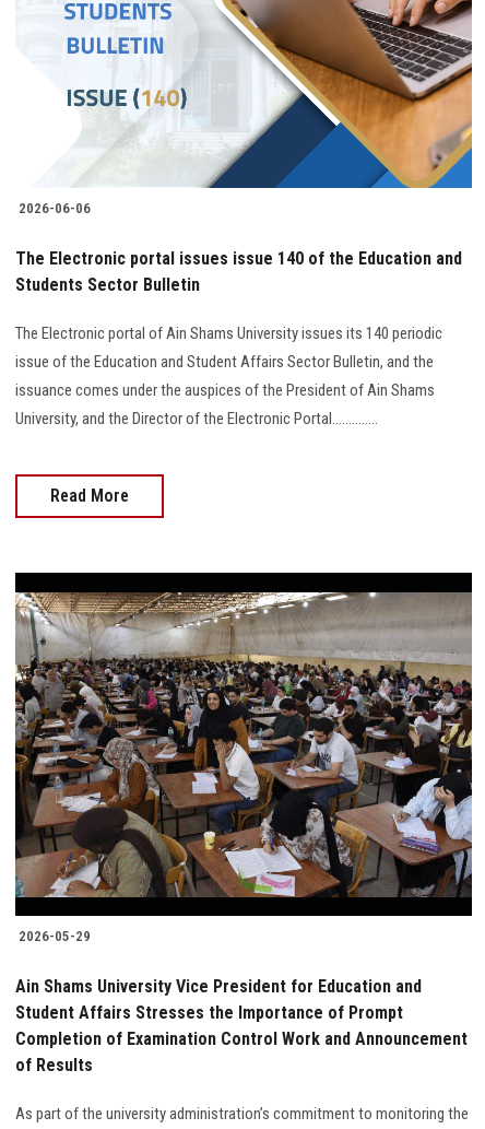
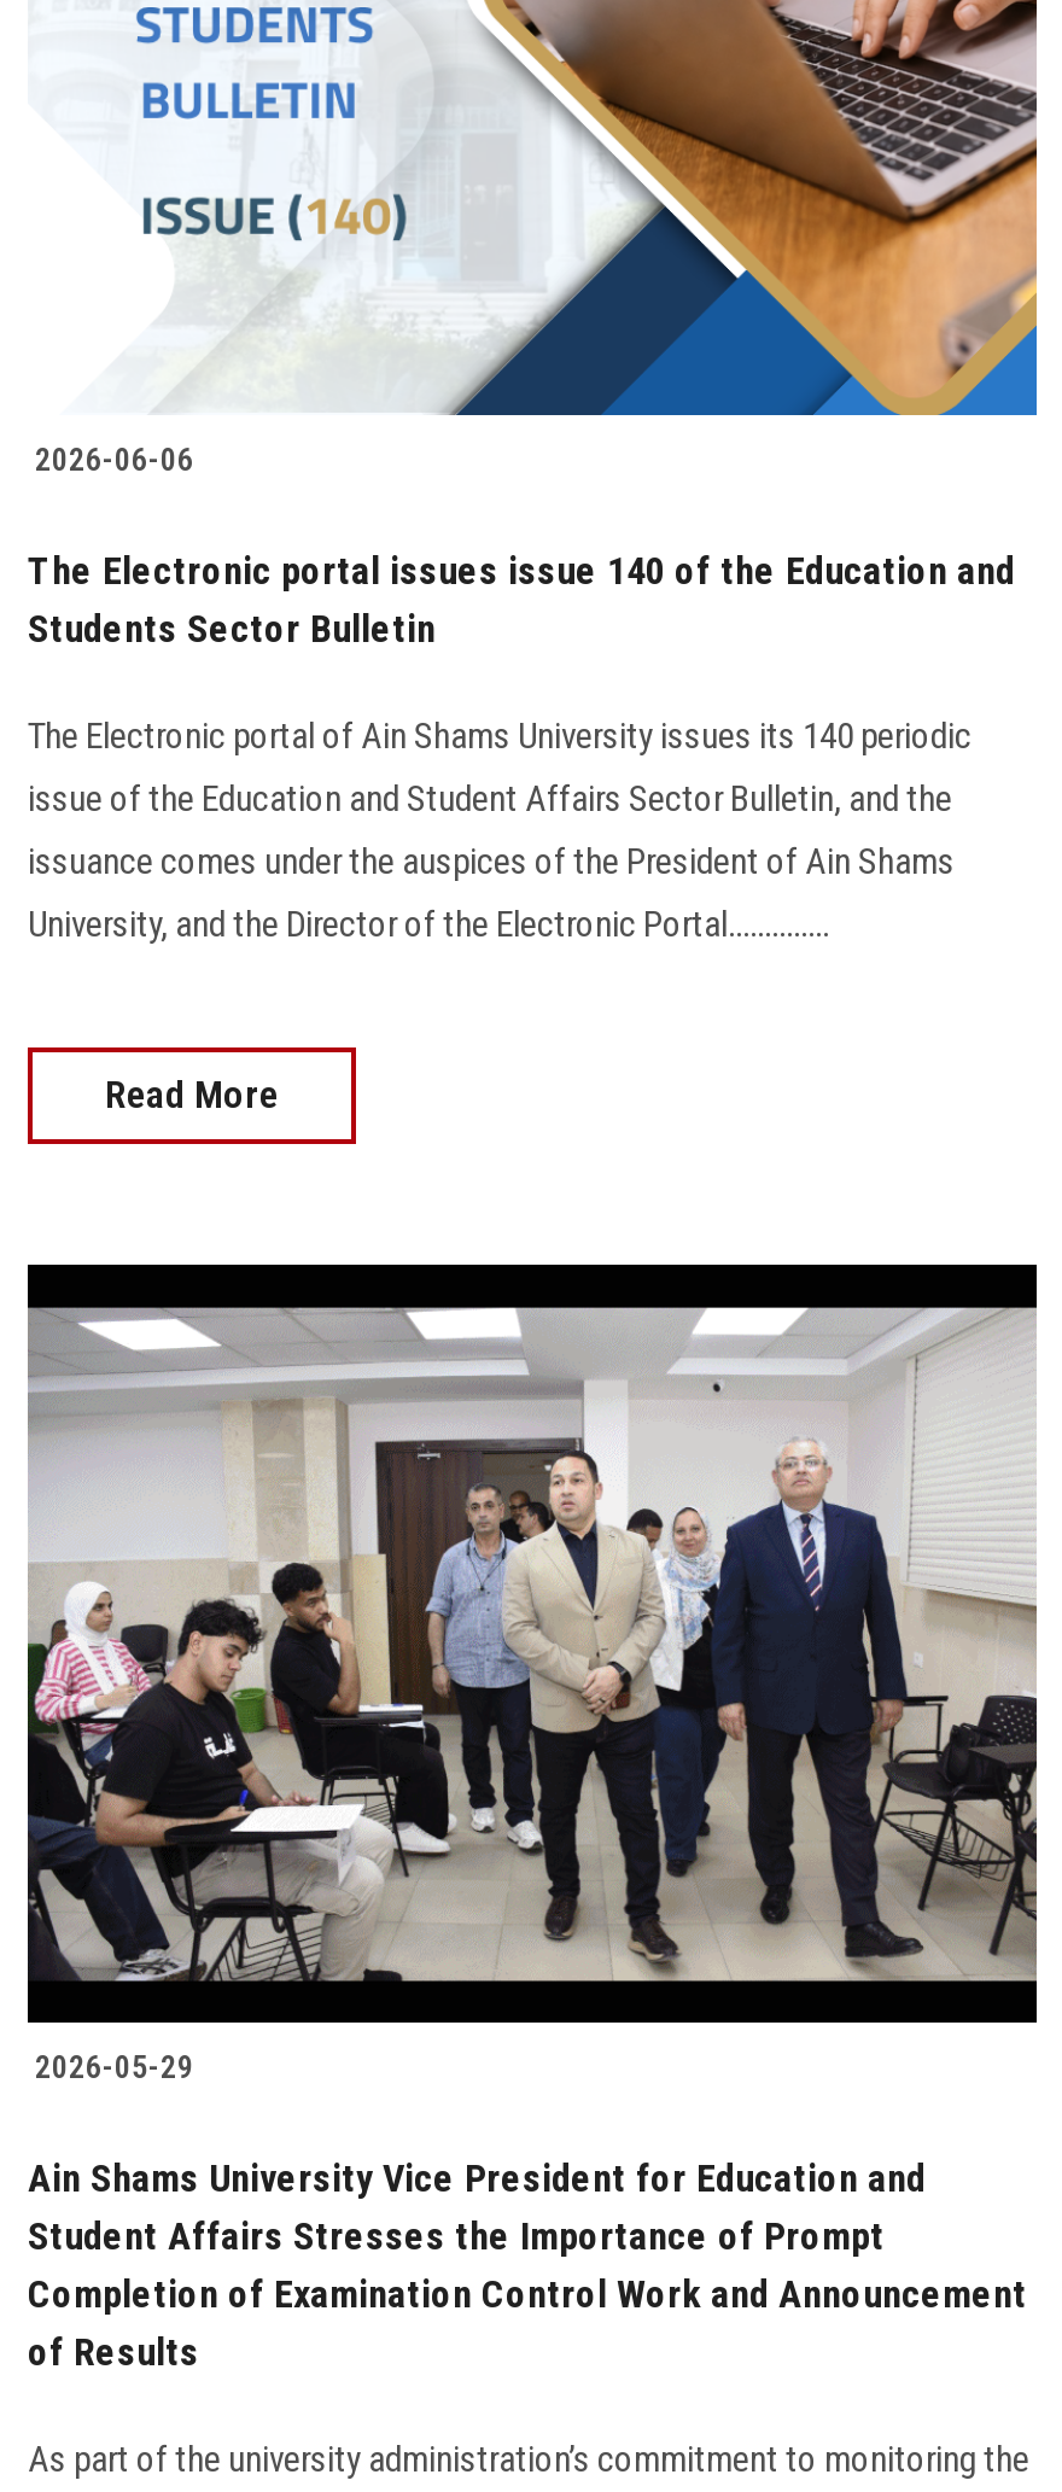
[14,591,473,897] [image] -> [25,1306,1037,1984] [image]

